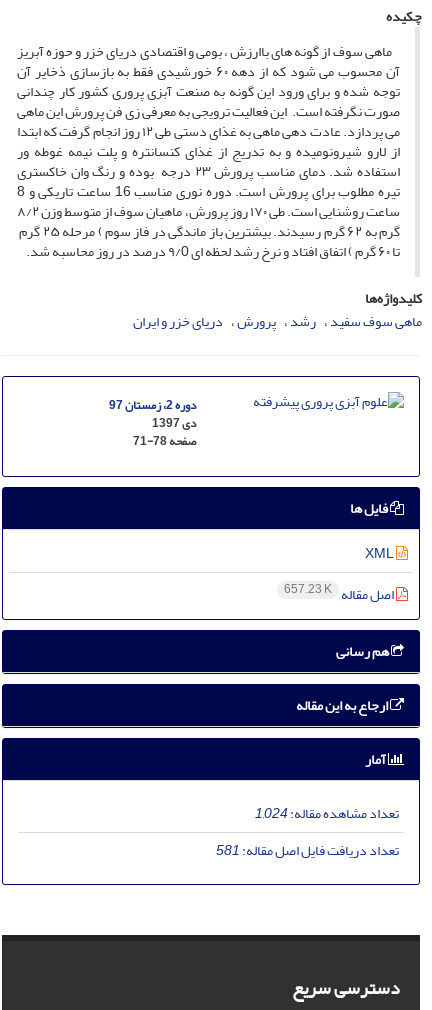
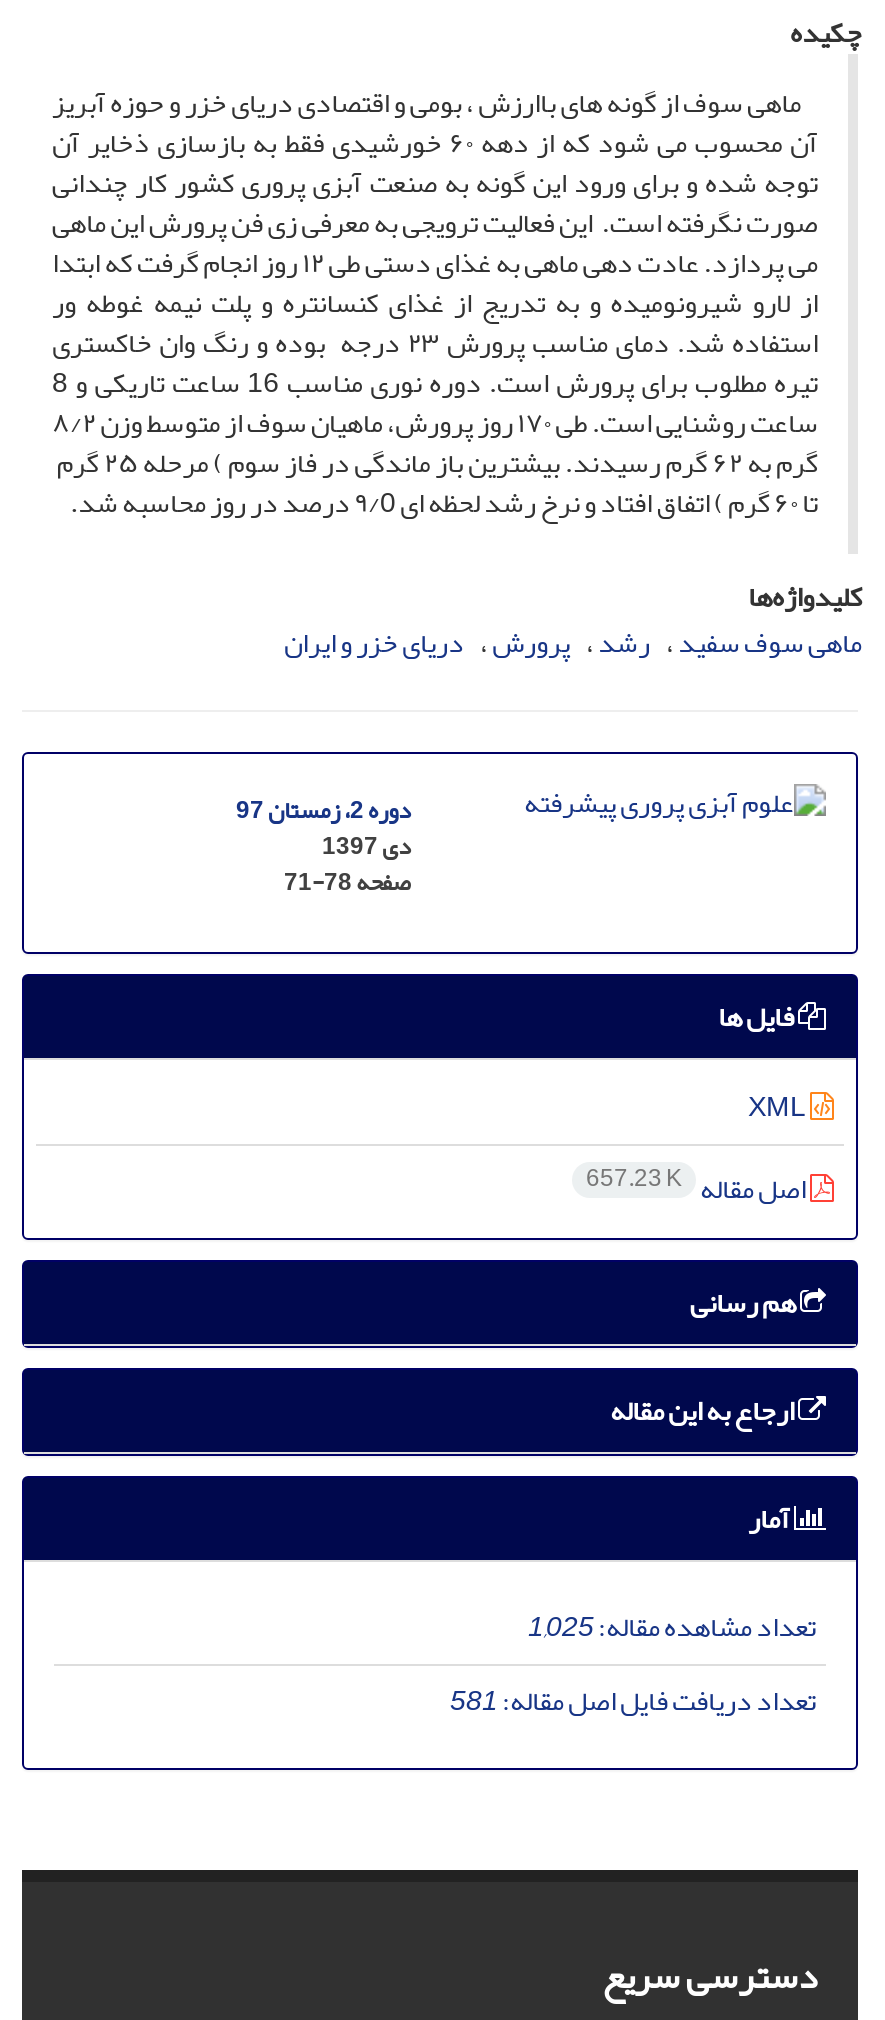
[255,800,399,827] تعداد مشاهده مقاله:1,024 -> [528,1600,816,1654] تعداد مشاهده مقاله:1,025

